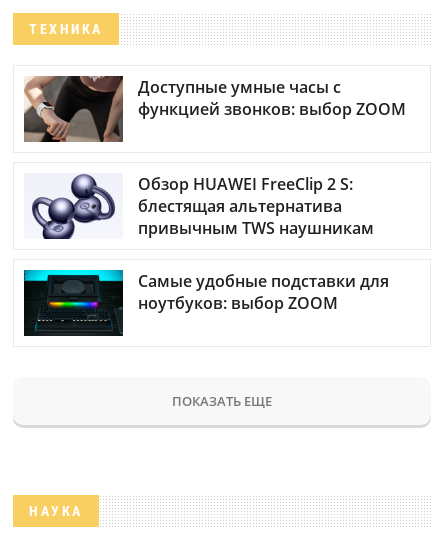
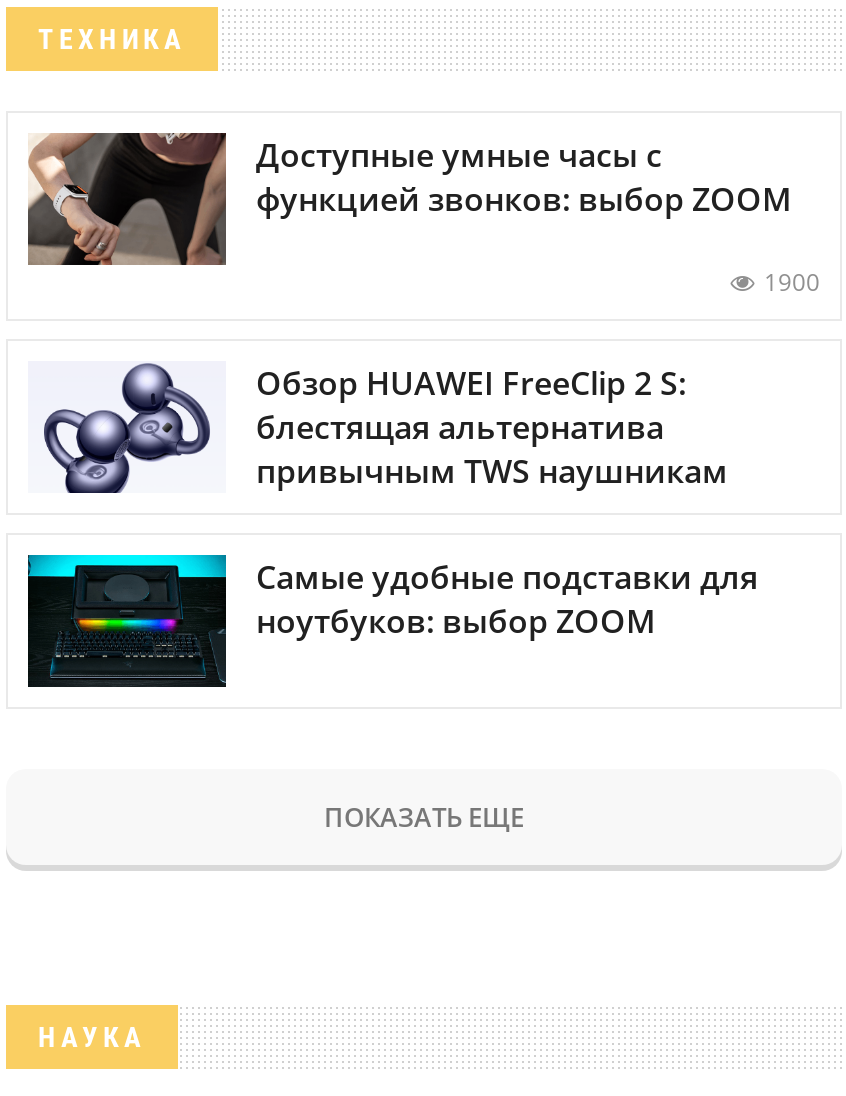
none -> [764,264,820,298] 1900

